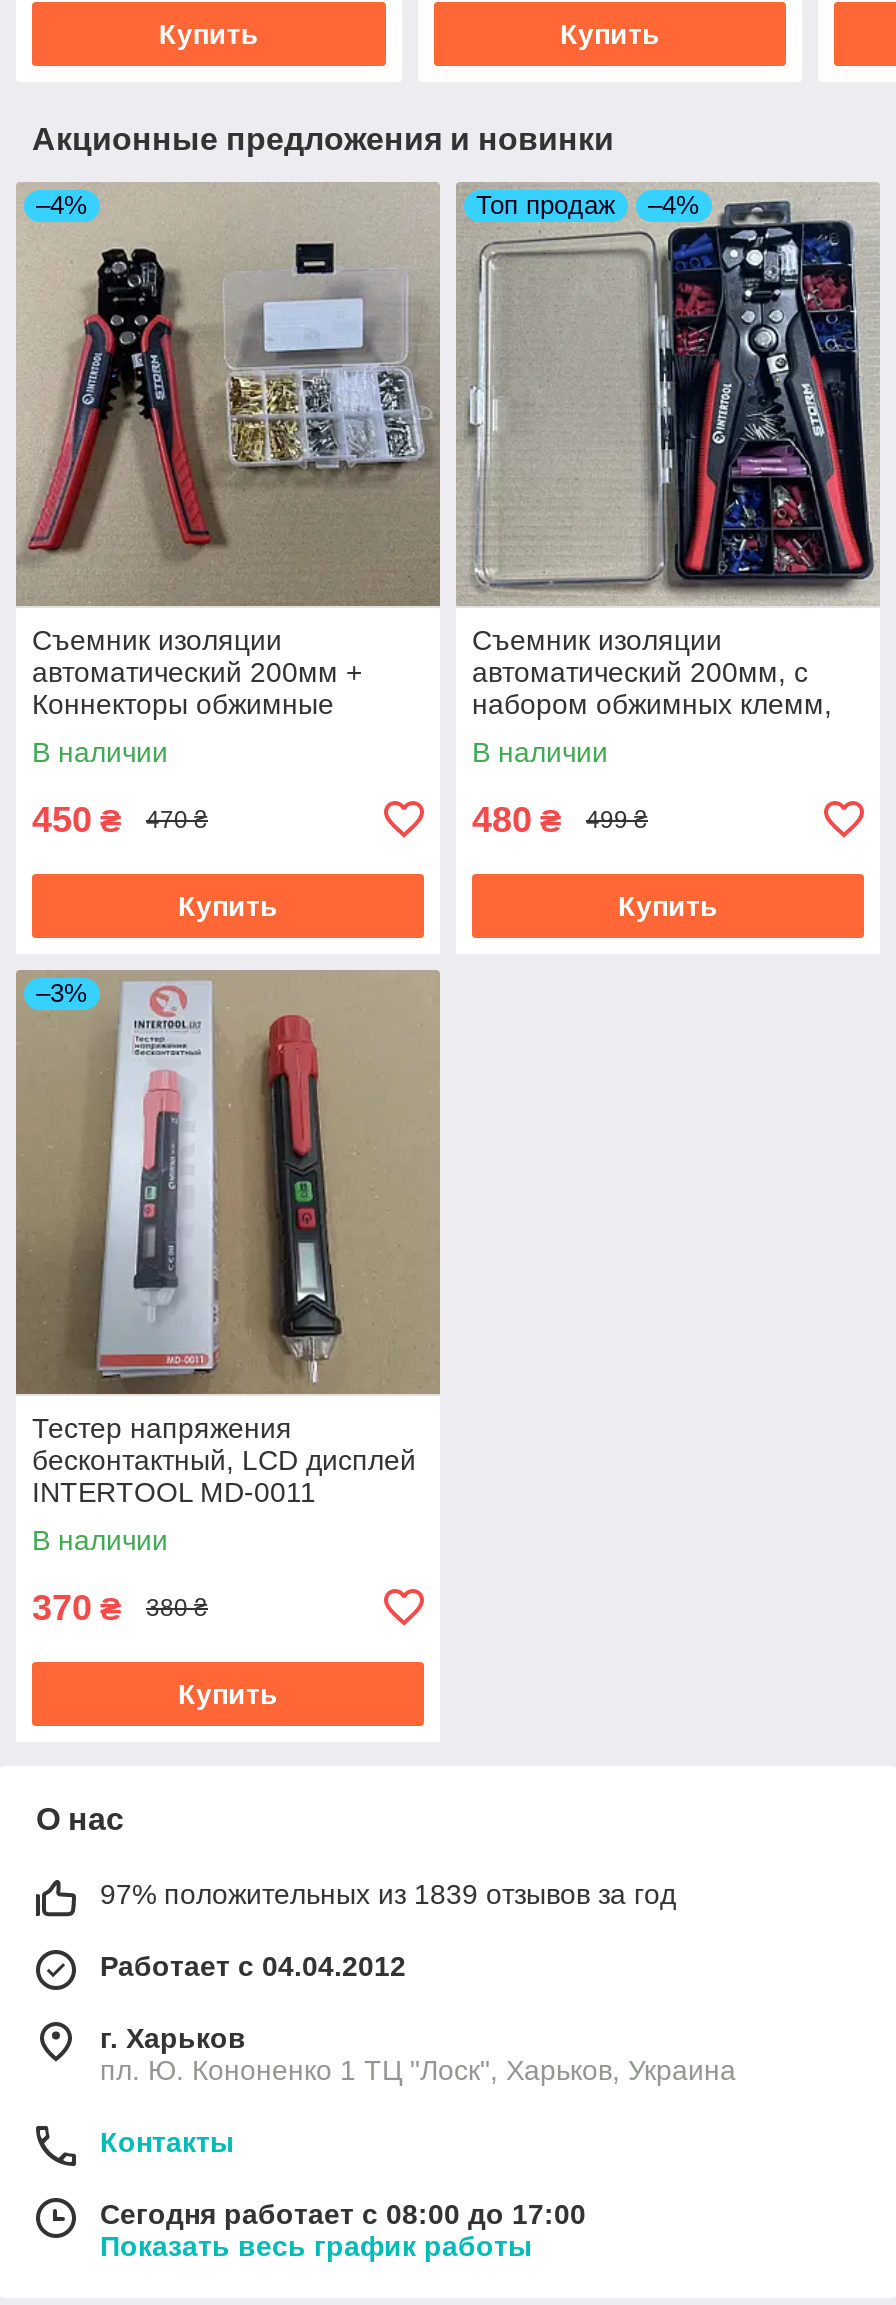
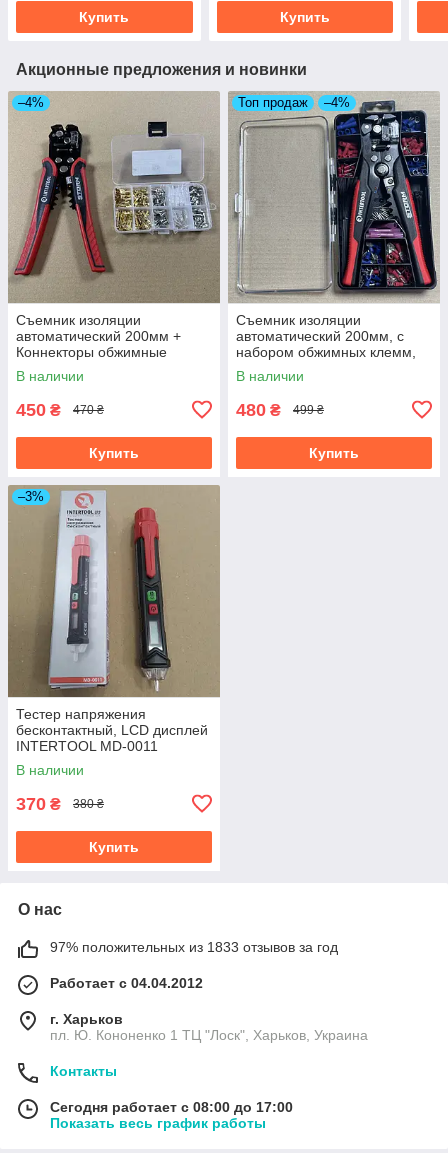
[100,1878,676,1910] 97% положительных из 1839 отзывов за год -> [50,939,338,955] 97% положительных из 1833 отзывов за год

